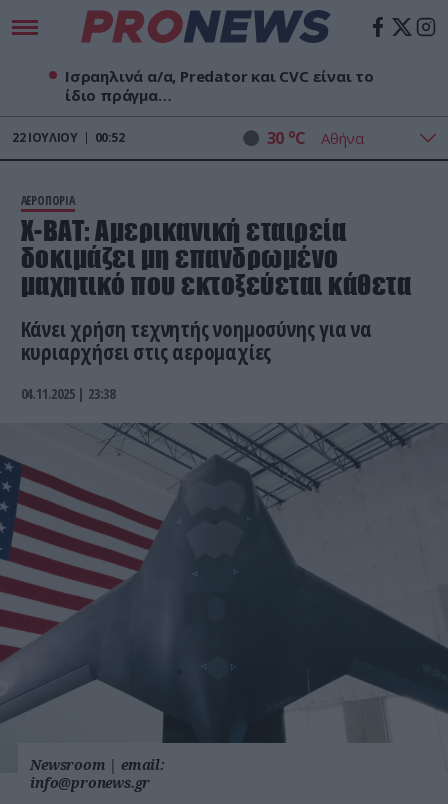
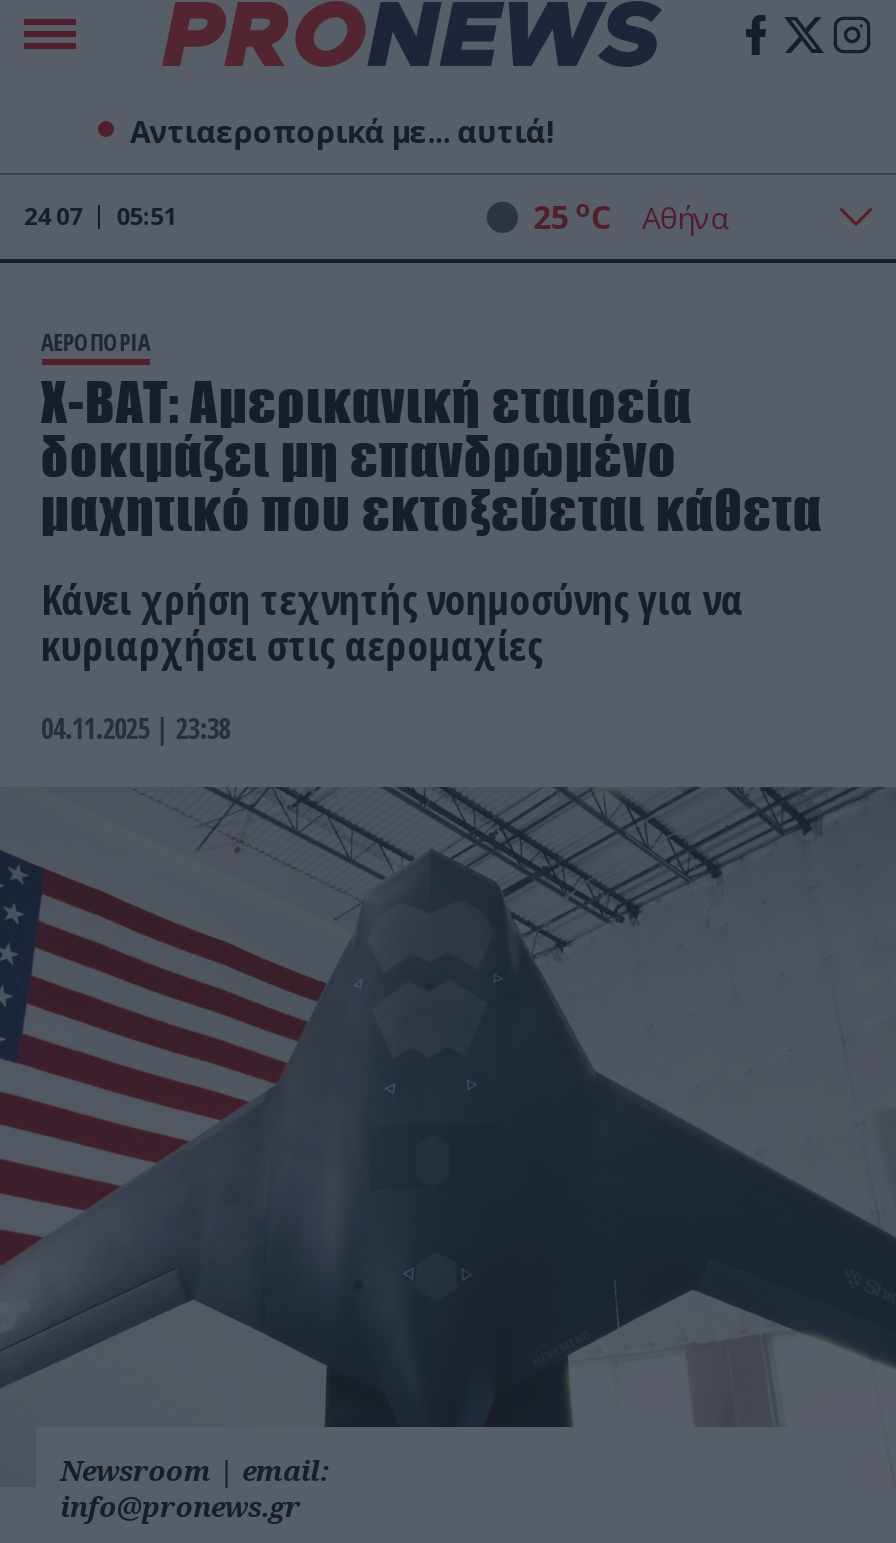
[65,66,374,105] Ισραηλινά α/α, Predator και CVC είναι το | ίδιο πράγμα… -> [130,111,553,151] Αντιαεροπορικά με... αυτιά!
[12,125,306,149] 22 ΙΟΥΛΊΟΥ | 00:52 | 30 oC -> [24,191,612,239] 24 07 | 05:51 | 25 oC

